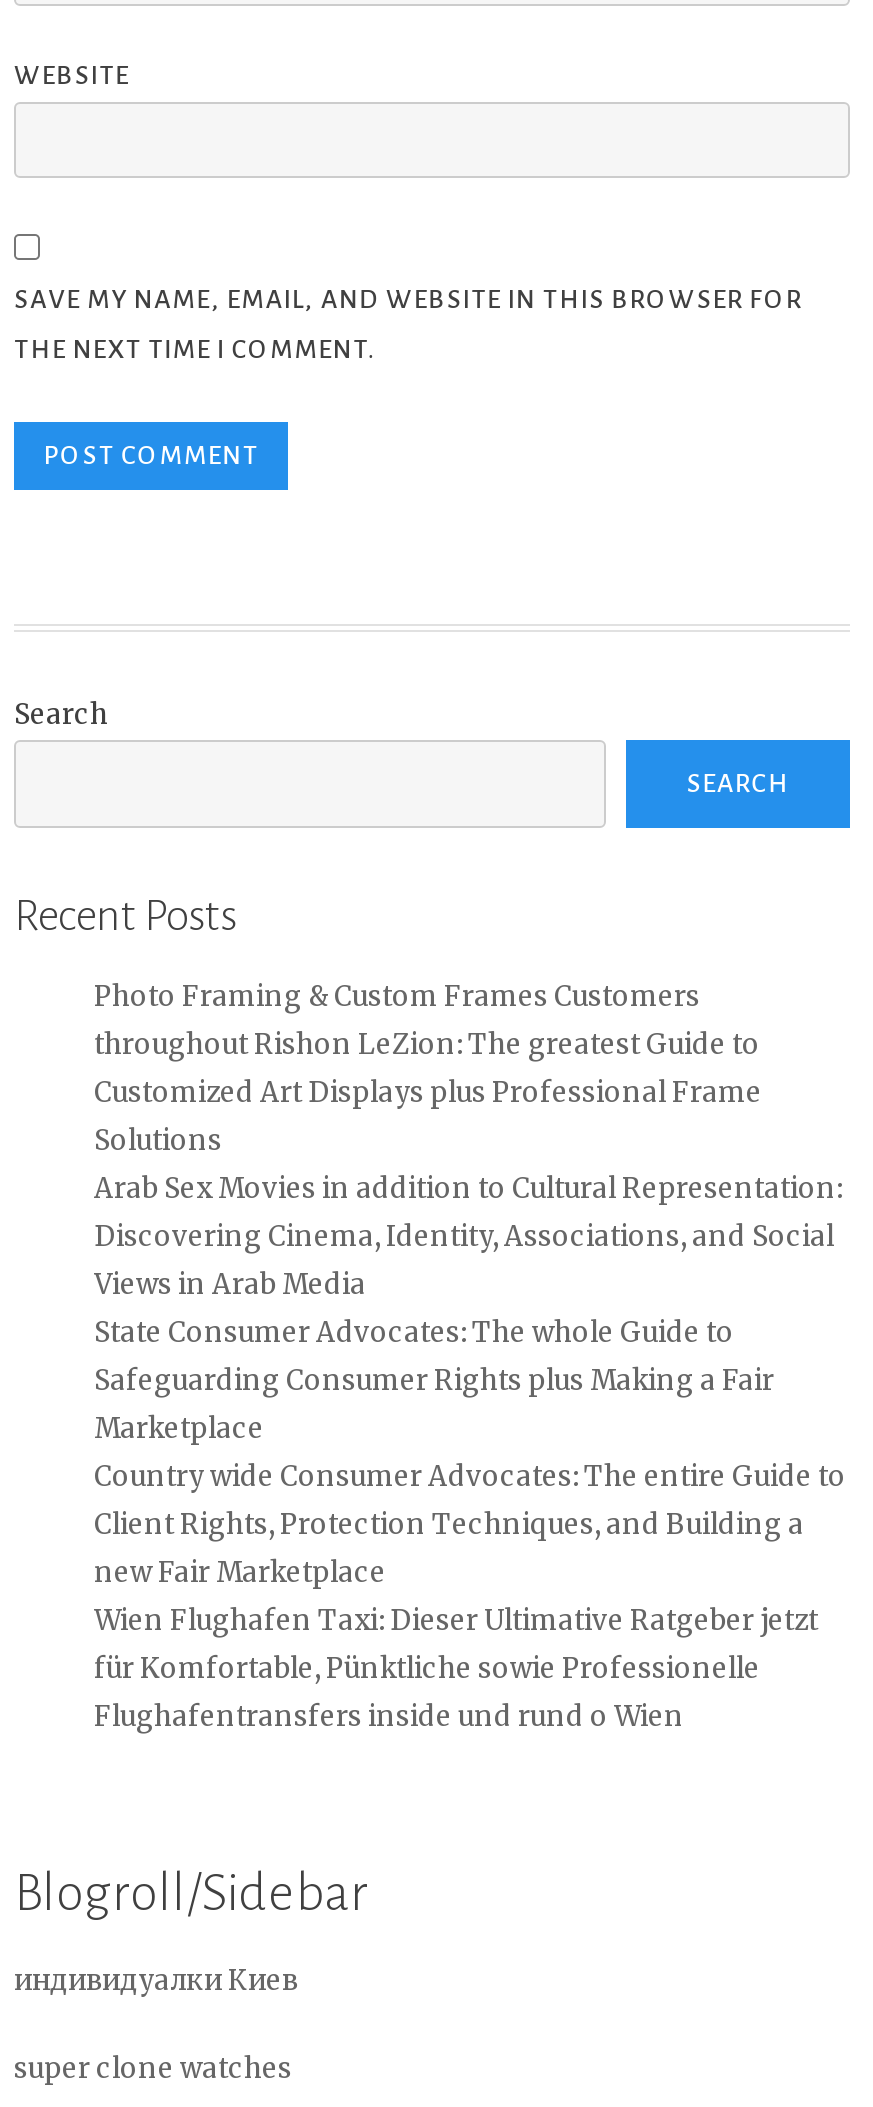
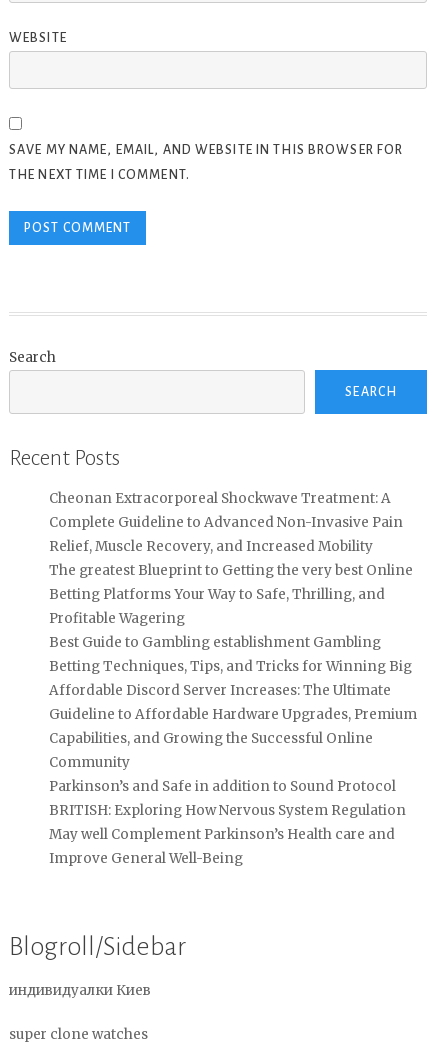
[94,980,846,1734] Photo Framing & Custom Frames Customers | throughout Rishon LeZion: The greatest Guide to | Customized Art Displays plus Professional Frame | Solutions | Arab Sex Movies in addition to Cultural Representation: | Discovering Cinema, Identity, Associations, and Social | Views in Arab Media | State Consumer Advocates: The whole Guide to | Safeguarding Consumer Rights plus Making a Fair | Marketplace | Country wide Consumer Advocates: The entire Guide to | Client Rights, Protection Techniques, and Building a | new Fair Marketplace | Wien Flughafen Taxi: Dieser Ultimative Ratgeber jetzt | für Komfortable, Pünktliche sowie Professionelle | Flughafentransfers inside und rund o Wien -> [49,490,417,867] Cheonan Extracorporeal Shockwave Treatment: A | Complete Guideline to Advanced Non-Invasive Pain | Relief, Muscle Recovery, and Increased Mobility | The greatest Blueprint to Getting the very best Online | Betting Platforms Your Way to Safe, Thrilling, and | Profitable Wagering | Best Guide to Gambling establishment Gambling | Betting Techniques, Tips, and Tricks for Winning Big | Affordable Discord Server Increases: The Ultimate | Guideline to Affordable Hardware Upgrades, Premium | Capabilities, and Growing the Successful Online | Community | Parkinson’s and Safe in addition to Sound Protocol | BRITISH: Exploring How Nervous System Regulation | May well Complement Parkinson’s Health care and | Improve General Well-Being

